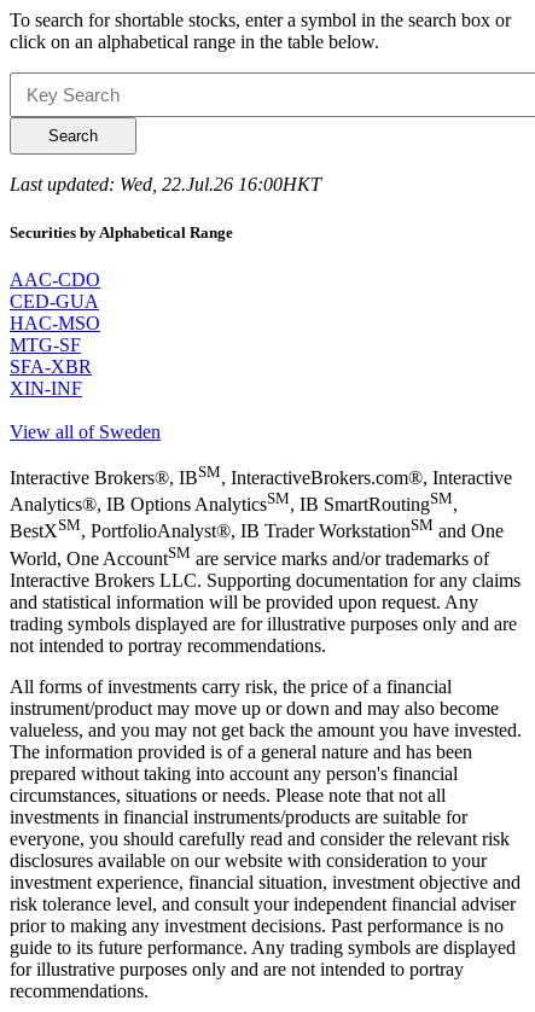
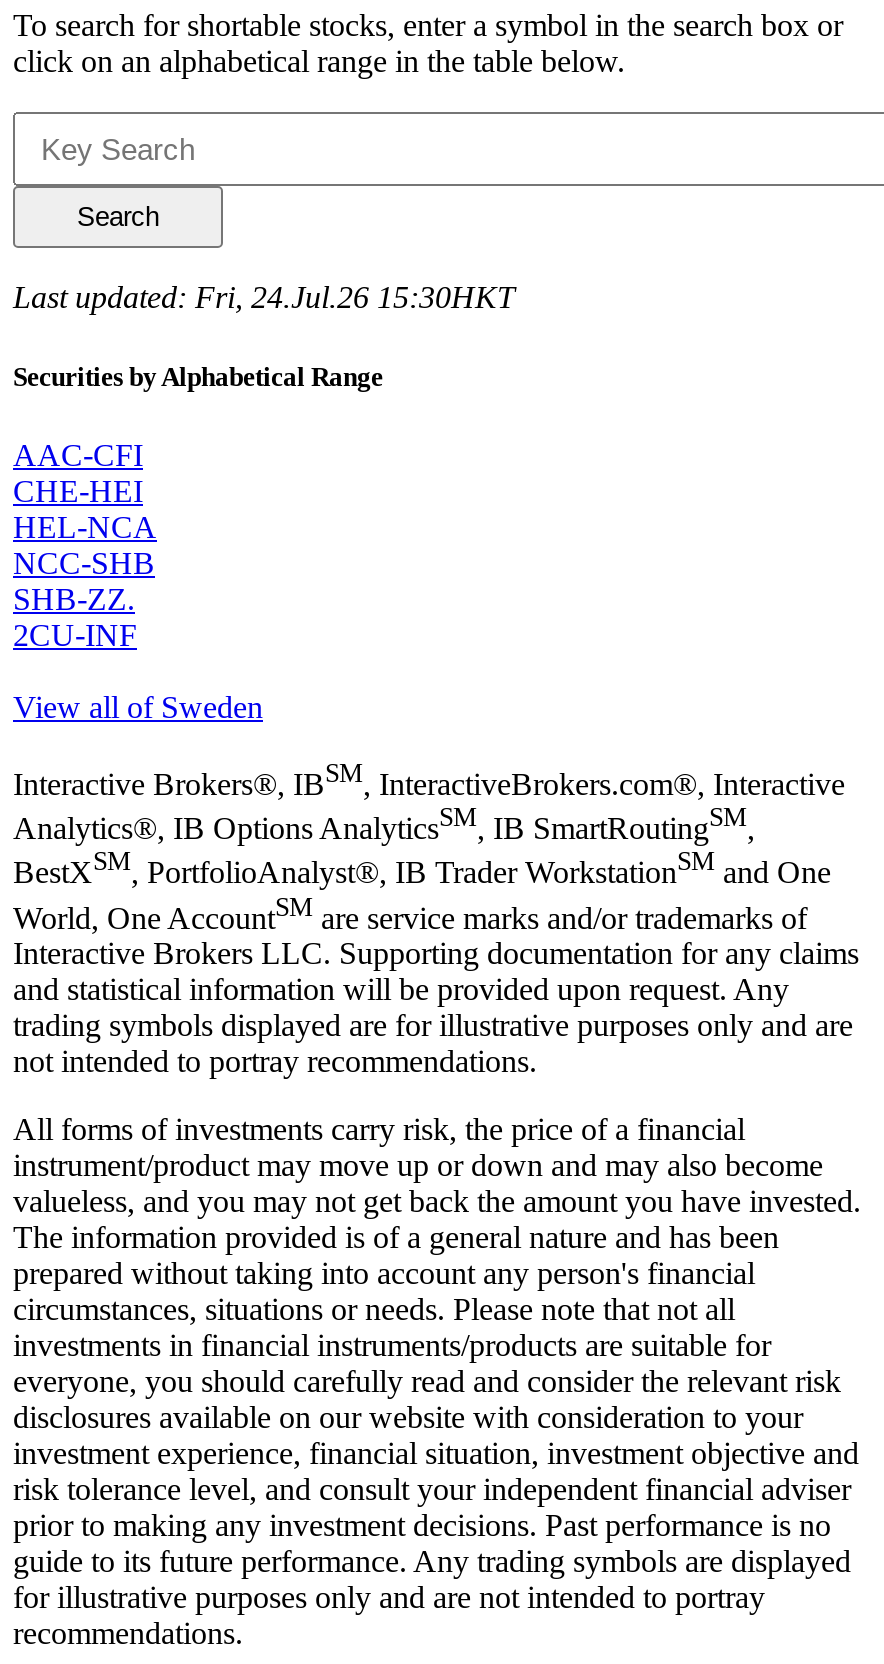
[10,174,321,195] Last updated: Wed, 22.Jul.26 16:00HKT -> [13,281,515,315] Last updated: Fri, 24.Jul.26 15:30HKT
[10,269,100,398] AAC-CDO | CED-GUA | HAC-MSO | MTG-SF | SFA-XBR | XIN-INF -> [13,438,157,652] AAC-CFI | CHE-HEI | HEL-NCA | NCC-SHB | SHB-ZZ. | 2CU-INF

